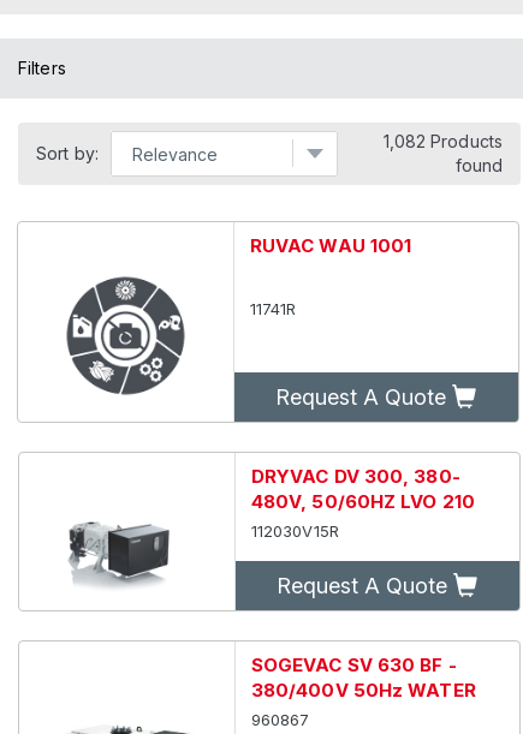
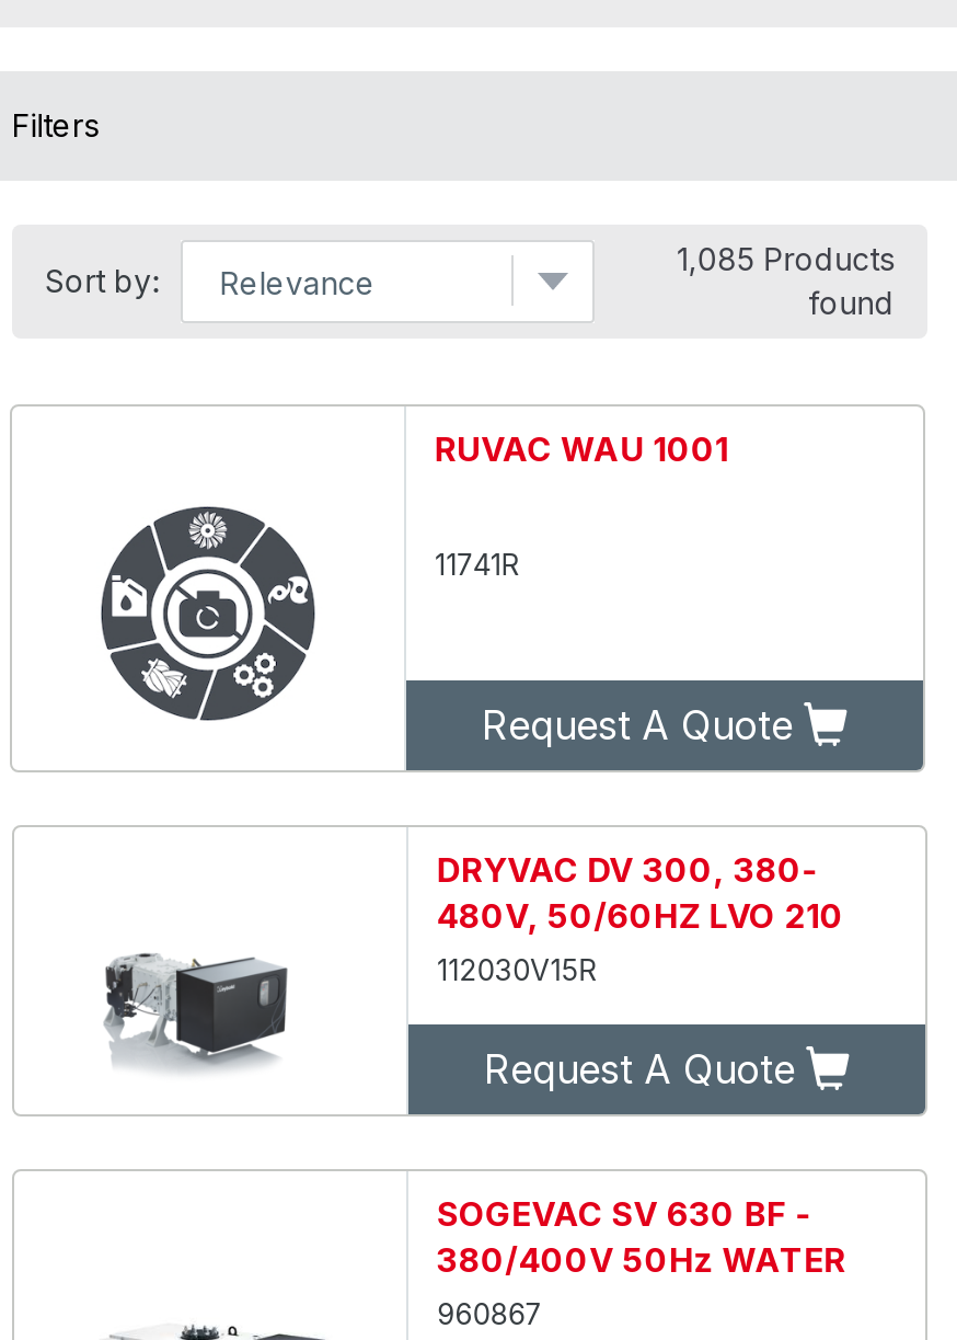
[383,131,503,151] 1,082 Products -> [677,240,895,277] 1,085 Products

